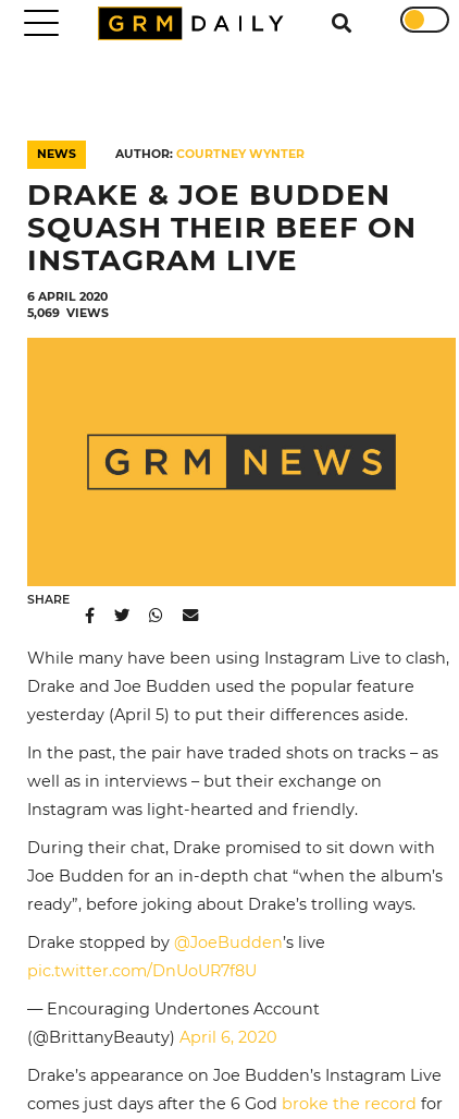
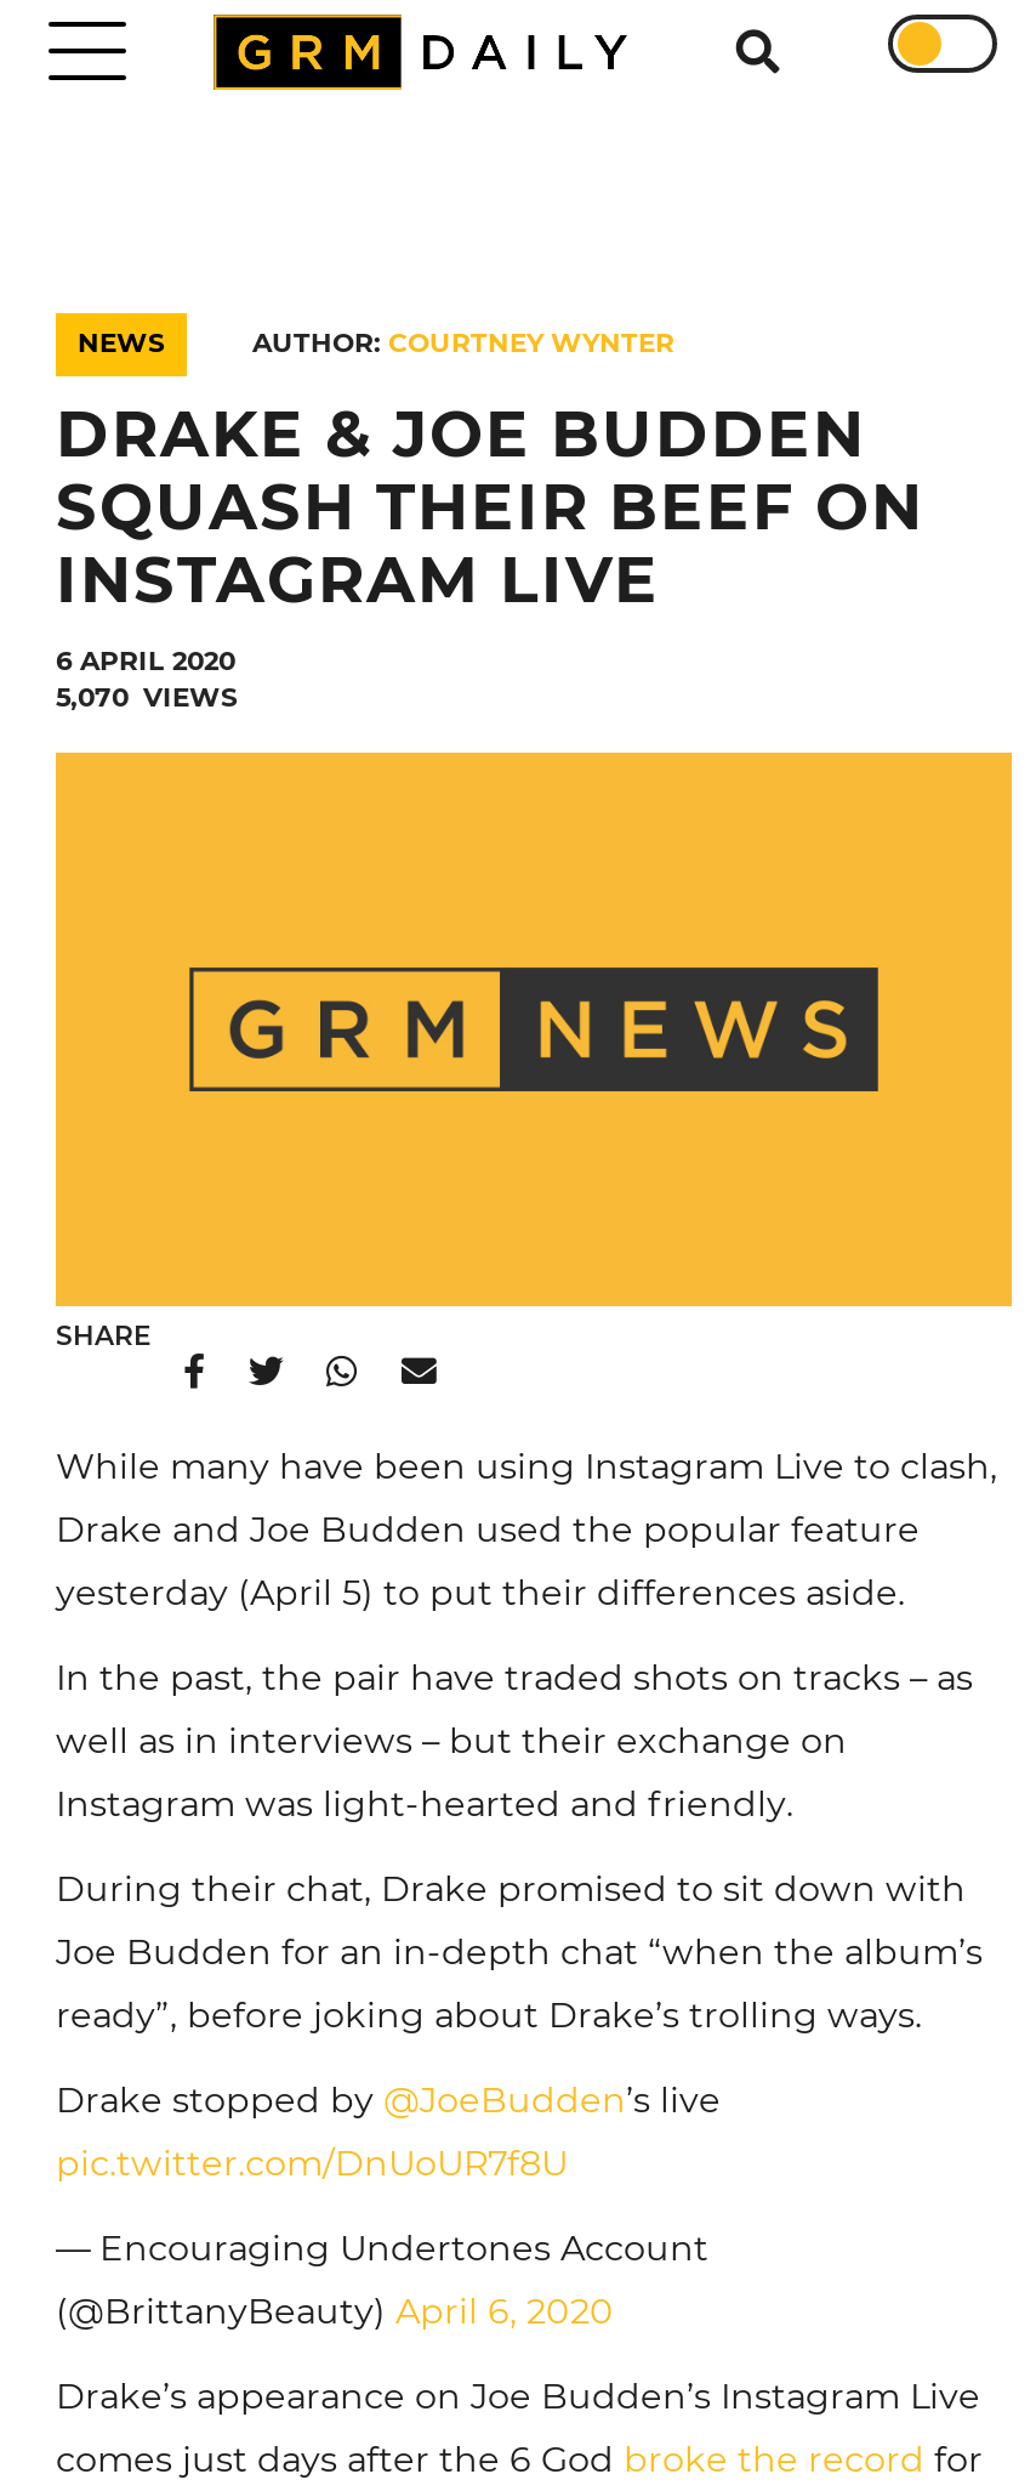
[27,306,109,321] 5,069 VIEWS -> [56,683,238,714] 5,070 VIEWS

